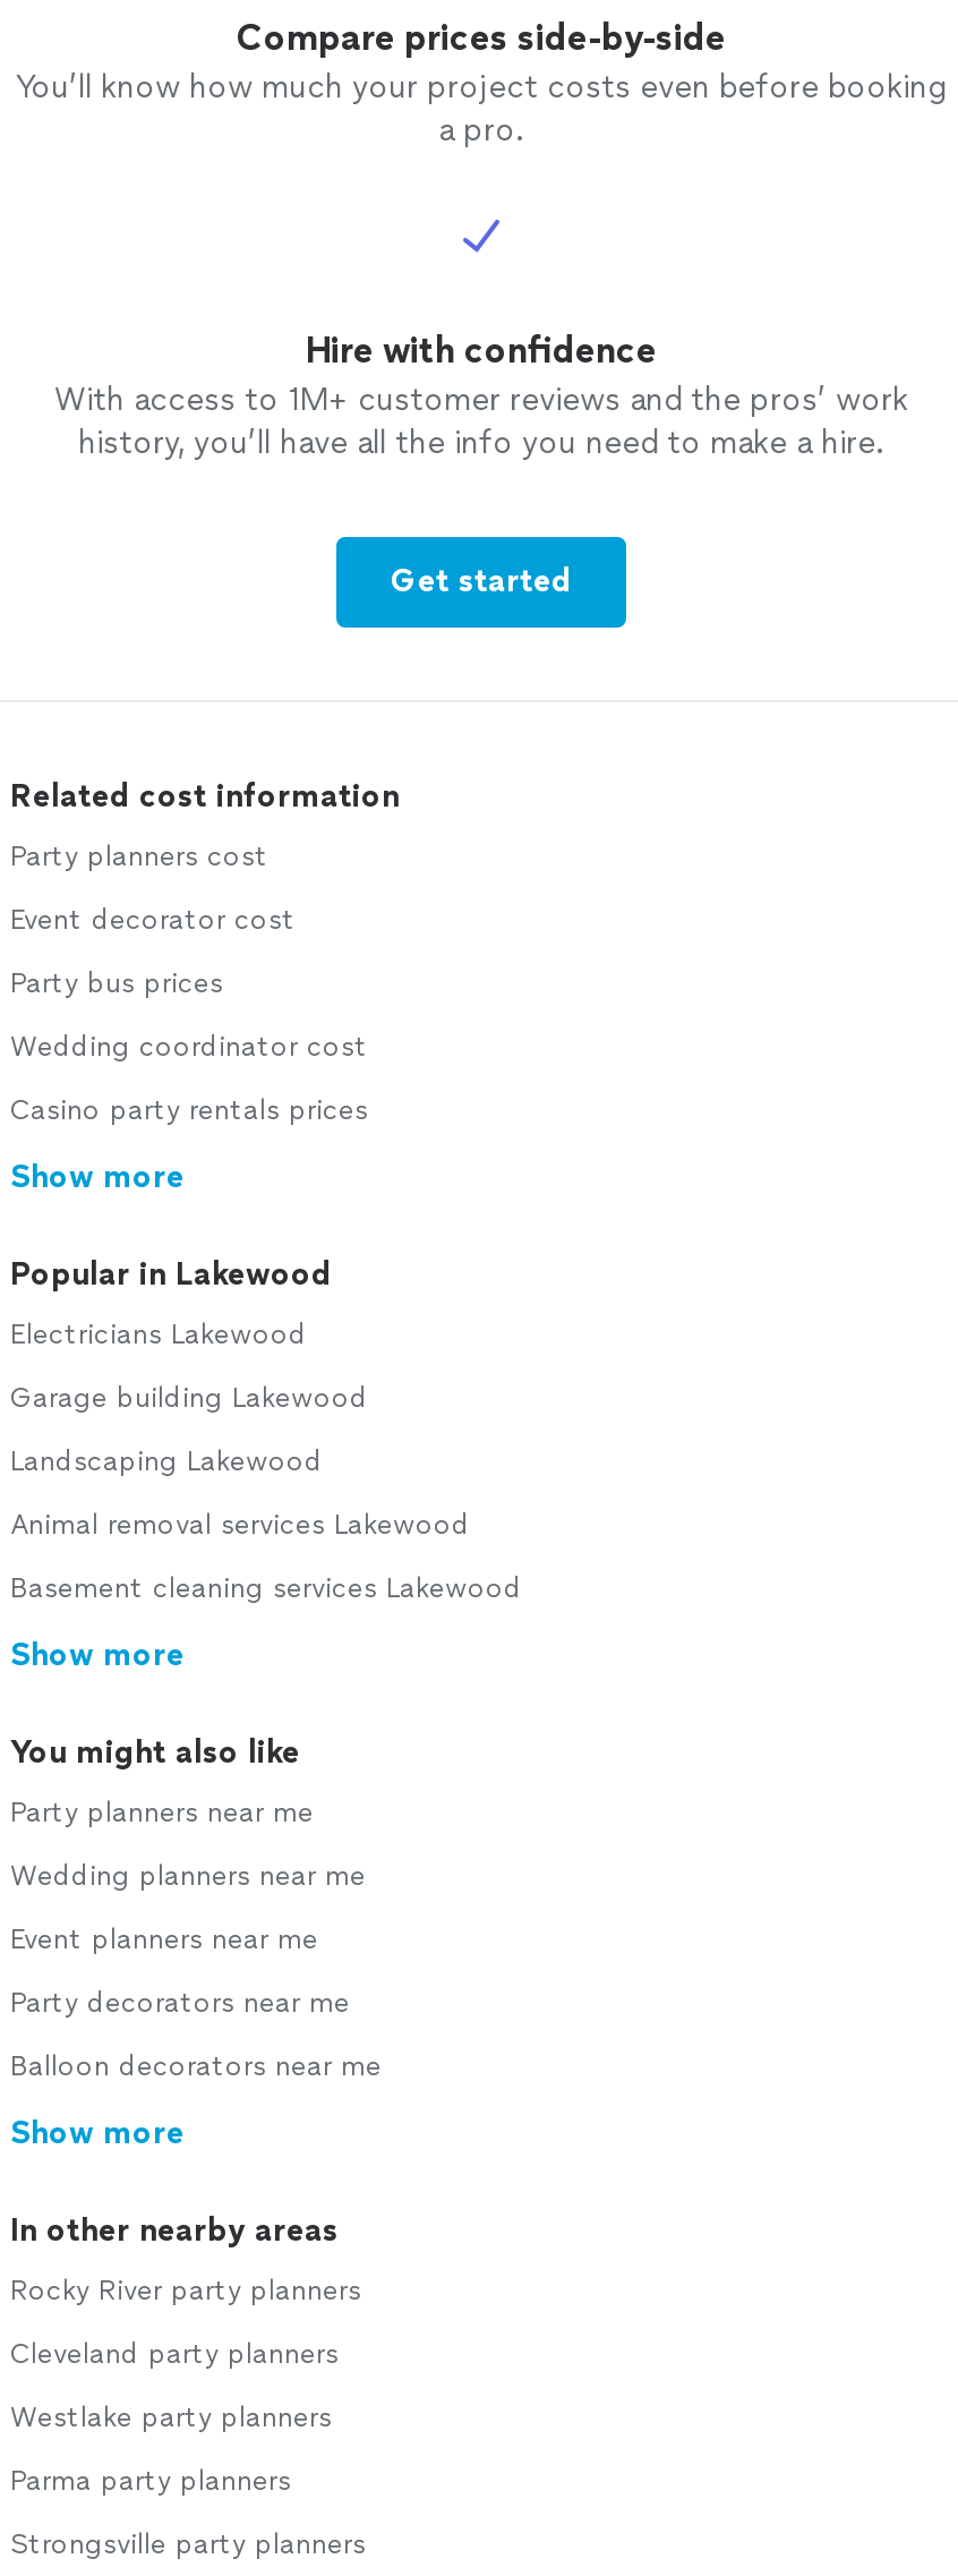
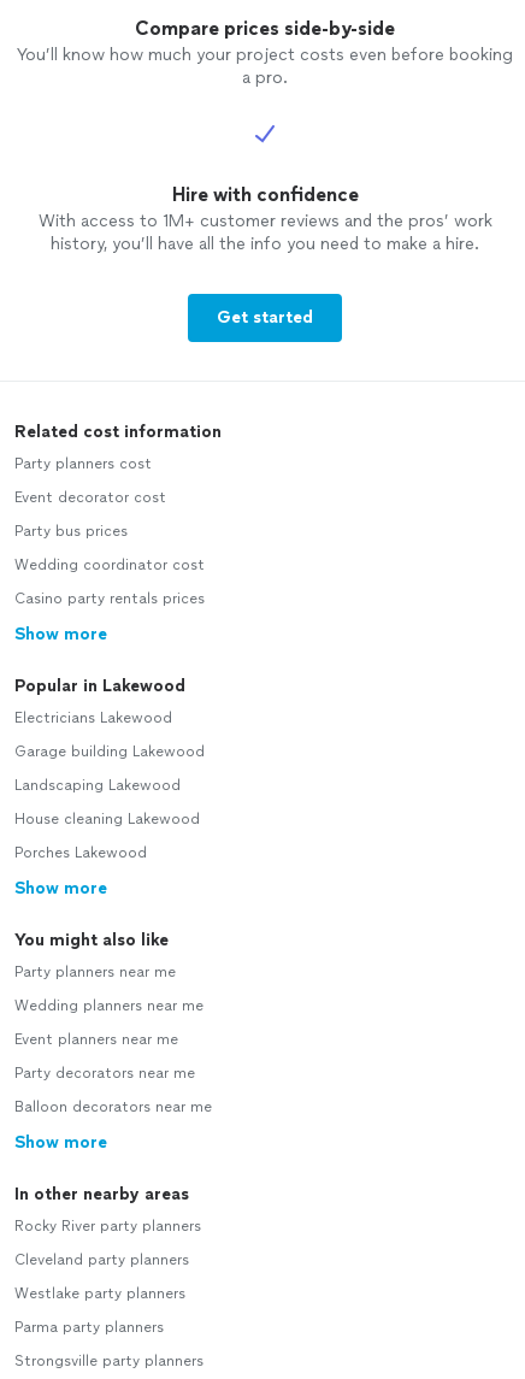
[10,1509,470,1541] Animal removal services Lakewood -> [14,811,200,828] House cleaning Lakewood
[10,1573,522,1604] Basement cleaning services Lakewood -> [14,844,147,861] Porches Lakewood

